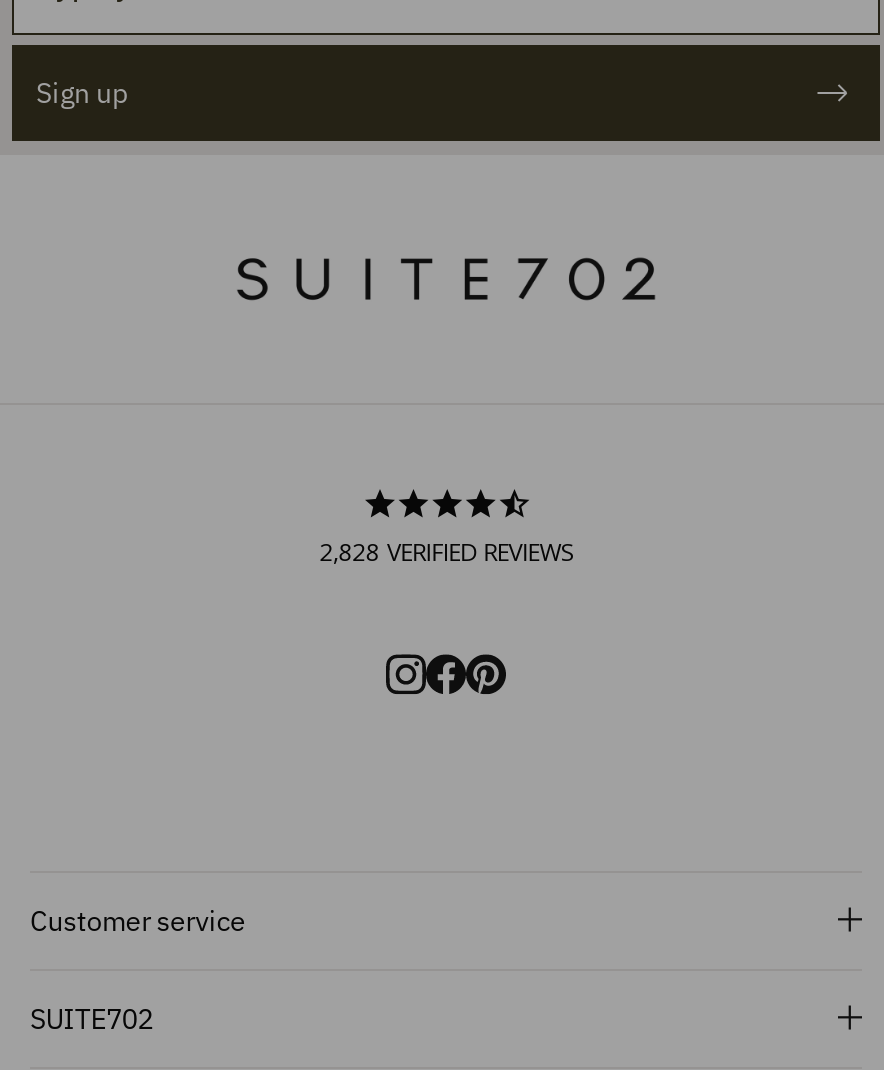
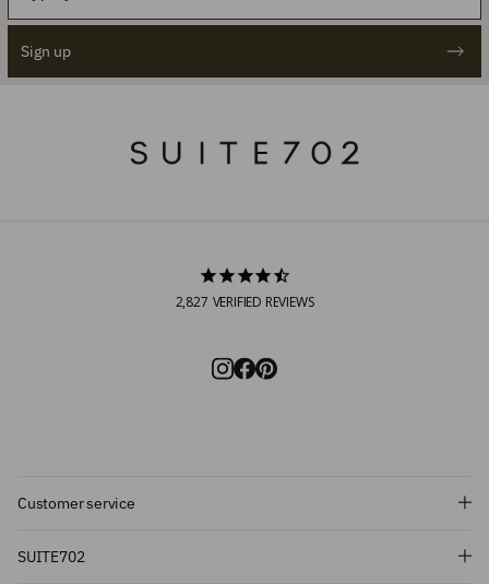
[319,536,573,570] 2,828 VERIFIED REVIEWS -> [175,292,314,311] 2,827 VERIFIED REVIEWS

